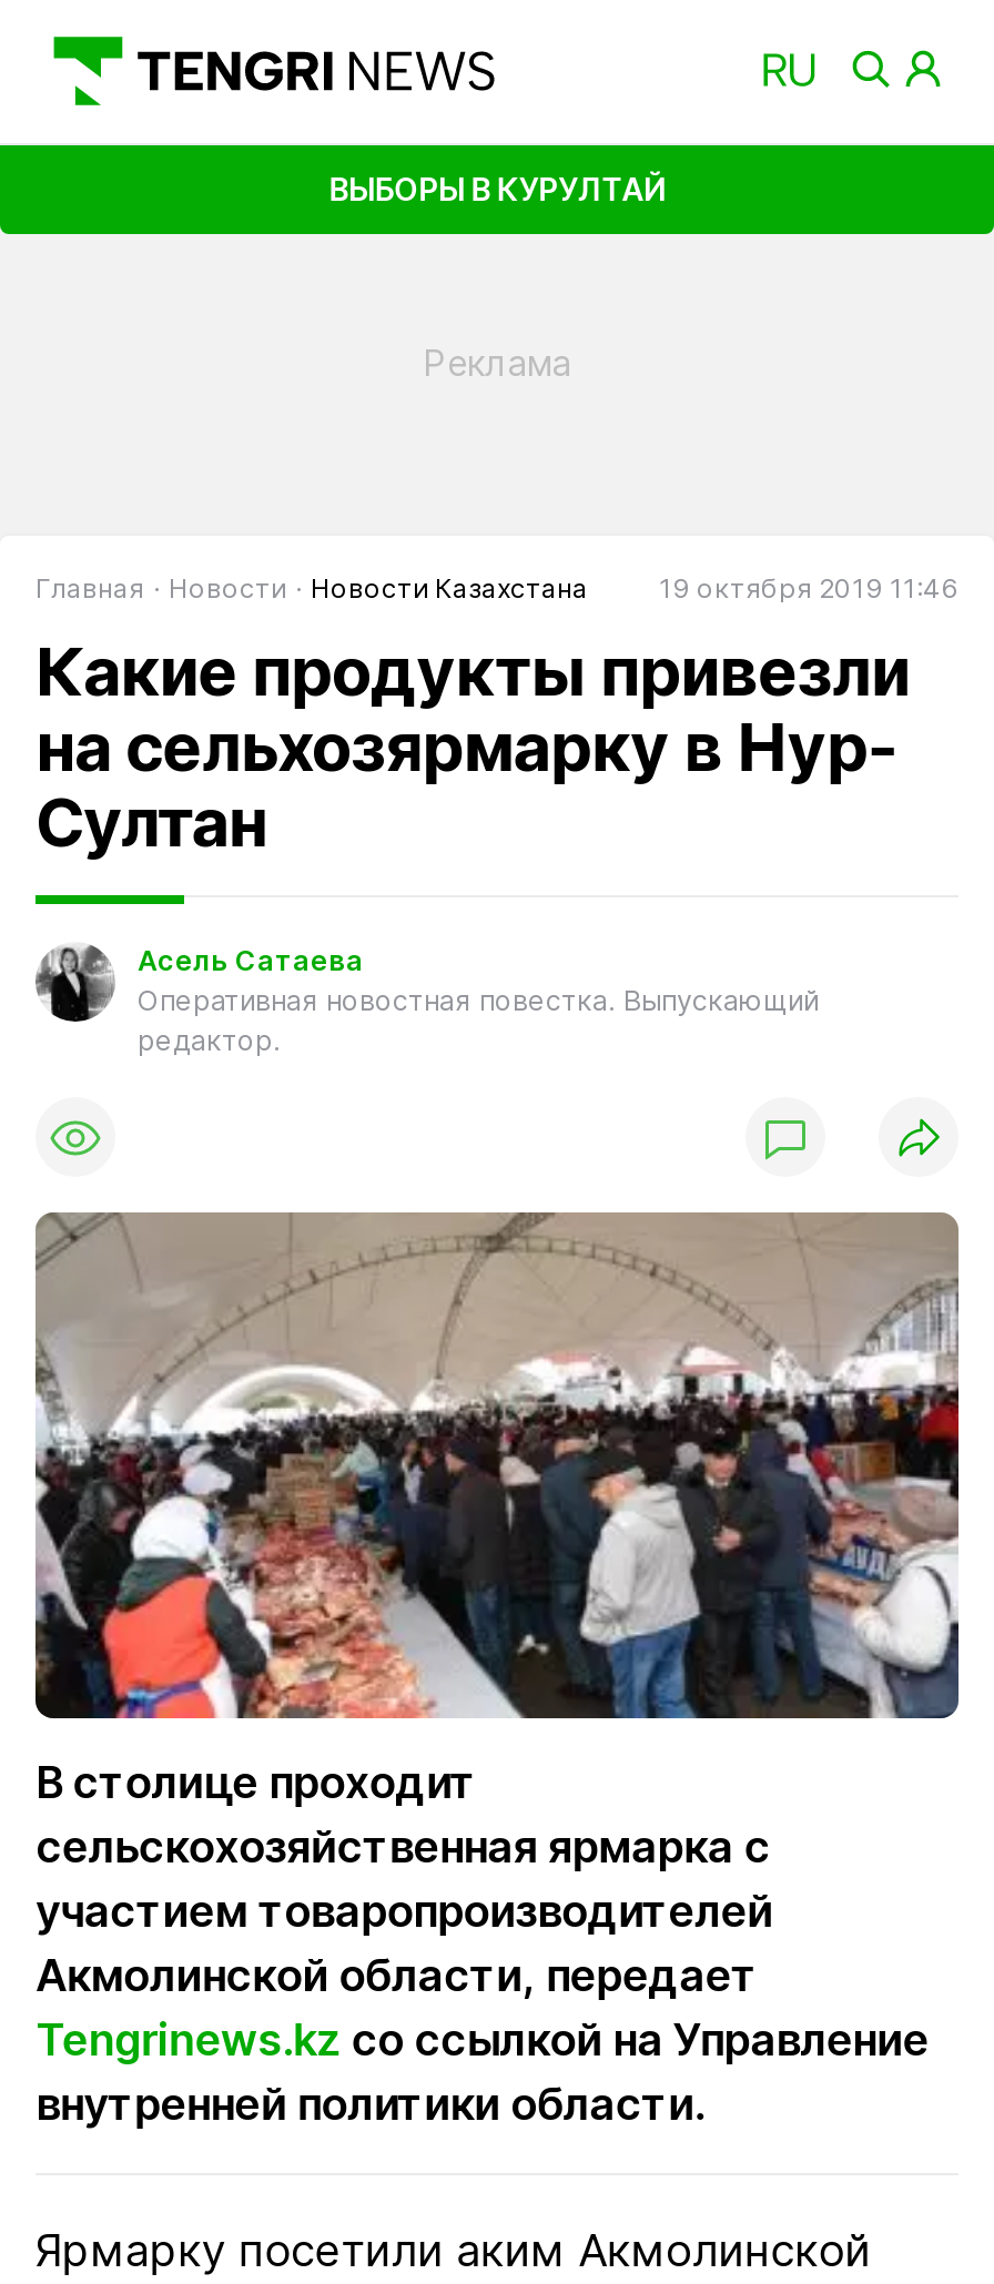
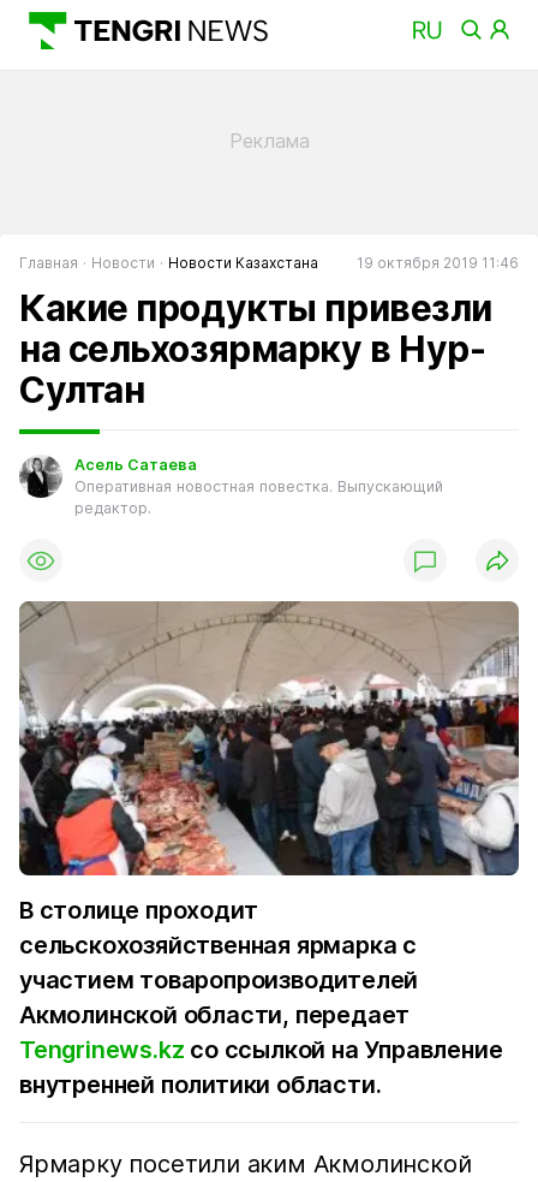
[329,169,665,207] ВЫБОРЫ В КУРУЛТАЙ -> none

